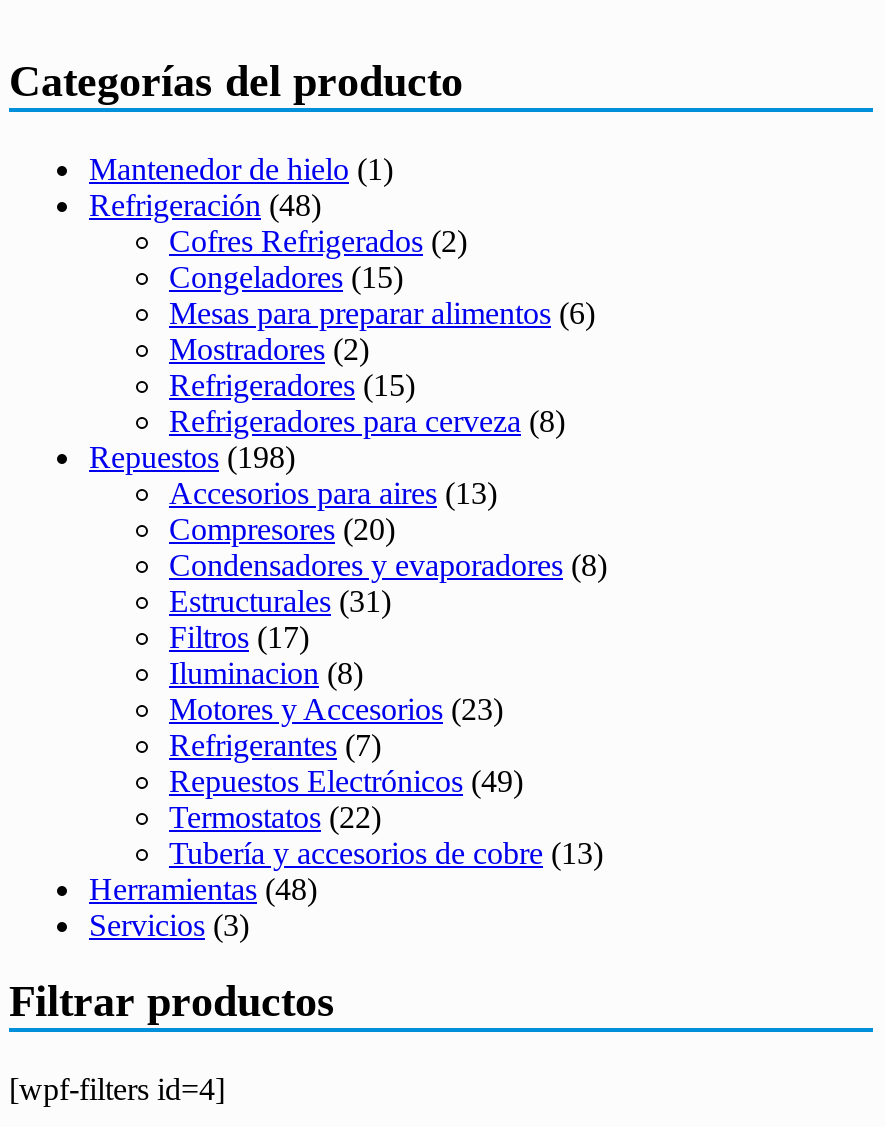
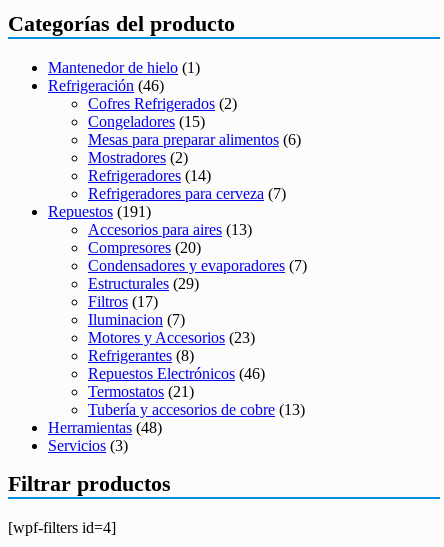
[89,188,321,222] Refrigeración (48) -> [48,77,164,94] Refrigeración (46)
[169,368,415,402] Refrigeradores (15) -> [88,167,211,184] Refrigeradores (14)
[169,404,565,438] Refrigeradores para cerveza (8) -> [88,185,286,202] Refrigeradores para cerveza (7)
[89,440,295,474] Repuestos (198) -> [48,203,151,220] Repuestos (191)
[169,548,607,582] Condensadores y evaporadores (8) -> [88,257,307,274] Condensadores y evaporadores (7)
[169,584,391,618] Estructurales (31) -> [88,275,199,292] Estructurales (29)
[169,656,363,690] Iluminacion (8) -> [88,311,185,328] Iluminacion (7)
[169,728,381,762] Refrigerantes (7) -> [88,347,194,364] Refrigerantes (8)
[169,764,523,798] Repuestos Electrónicos (49) -> [88,365,265,382] Repuestos Electrónicos (46)
[169,800,381,834] Termostatos (22) -> [88,383,194,400] Termostatos (21)

